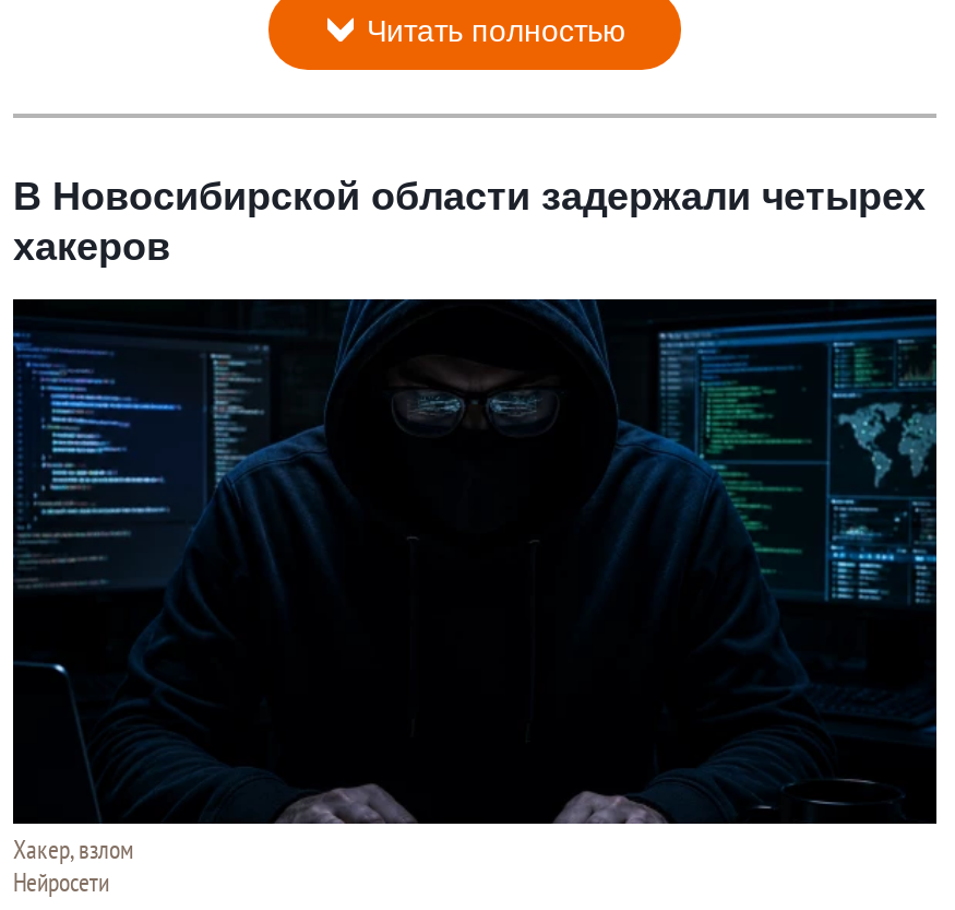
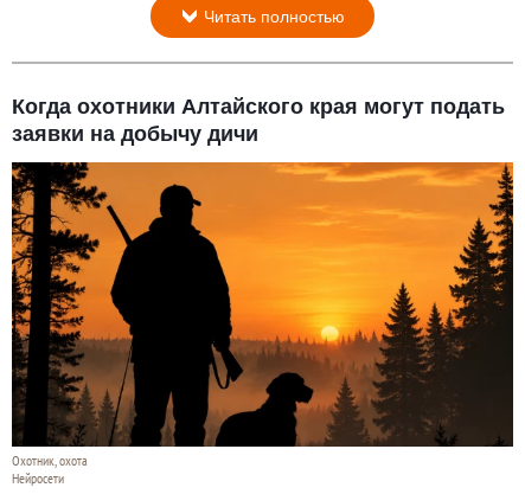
[13,176,926,270] В Новосибирской области задержали четырех | хакеров -> [12,95,505,146] Когда охотники Алтайского края могут подать | заявки на добычу дичи
[11,297,939,865] [image] | Хакер, взлом -> [11,161,514,469] [image] | Охотник, охота

